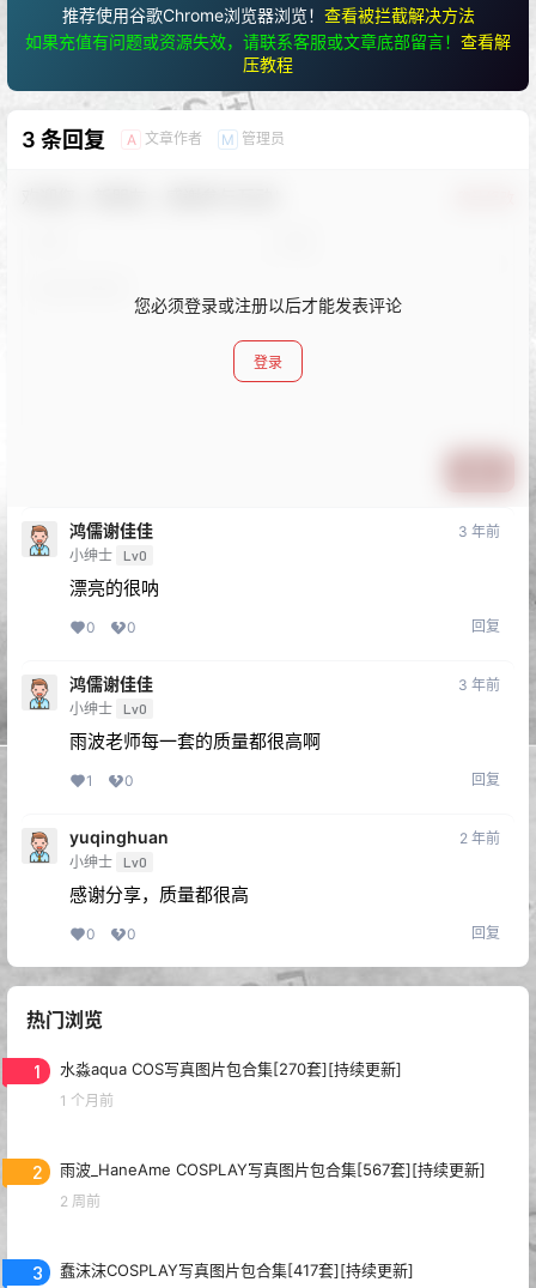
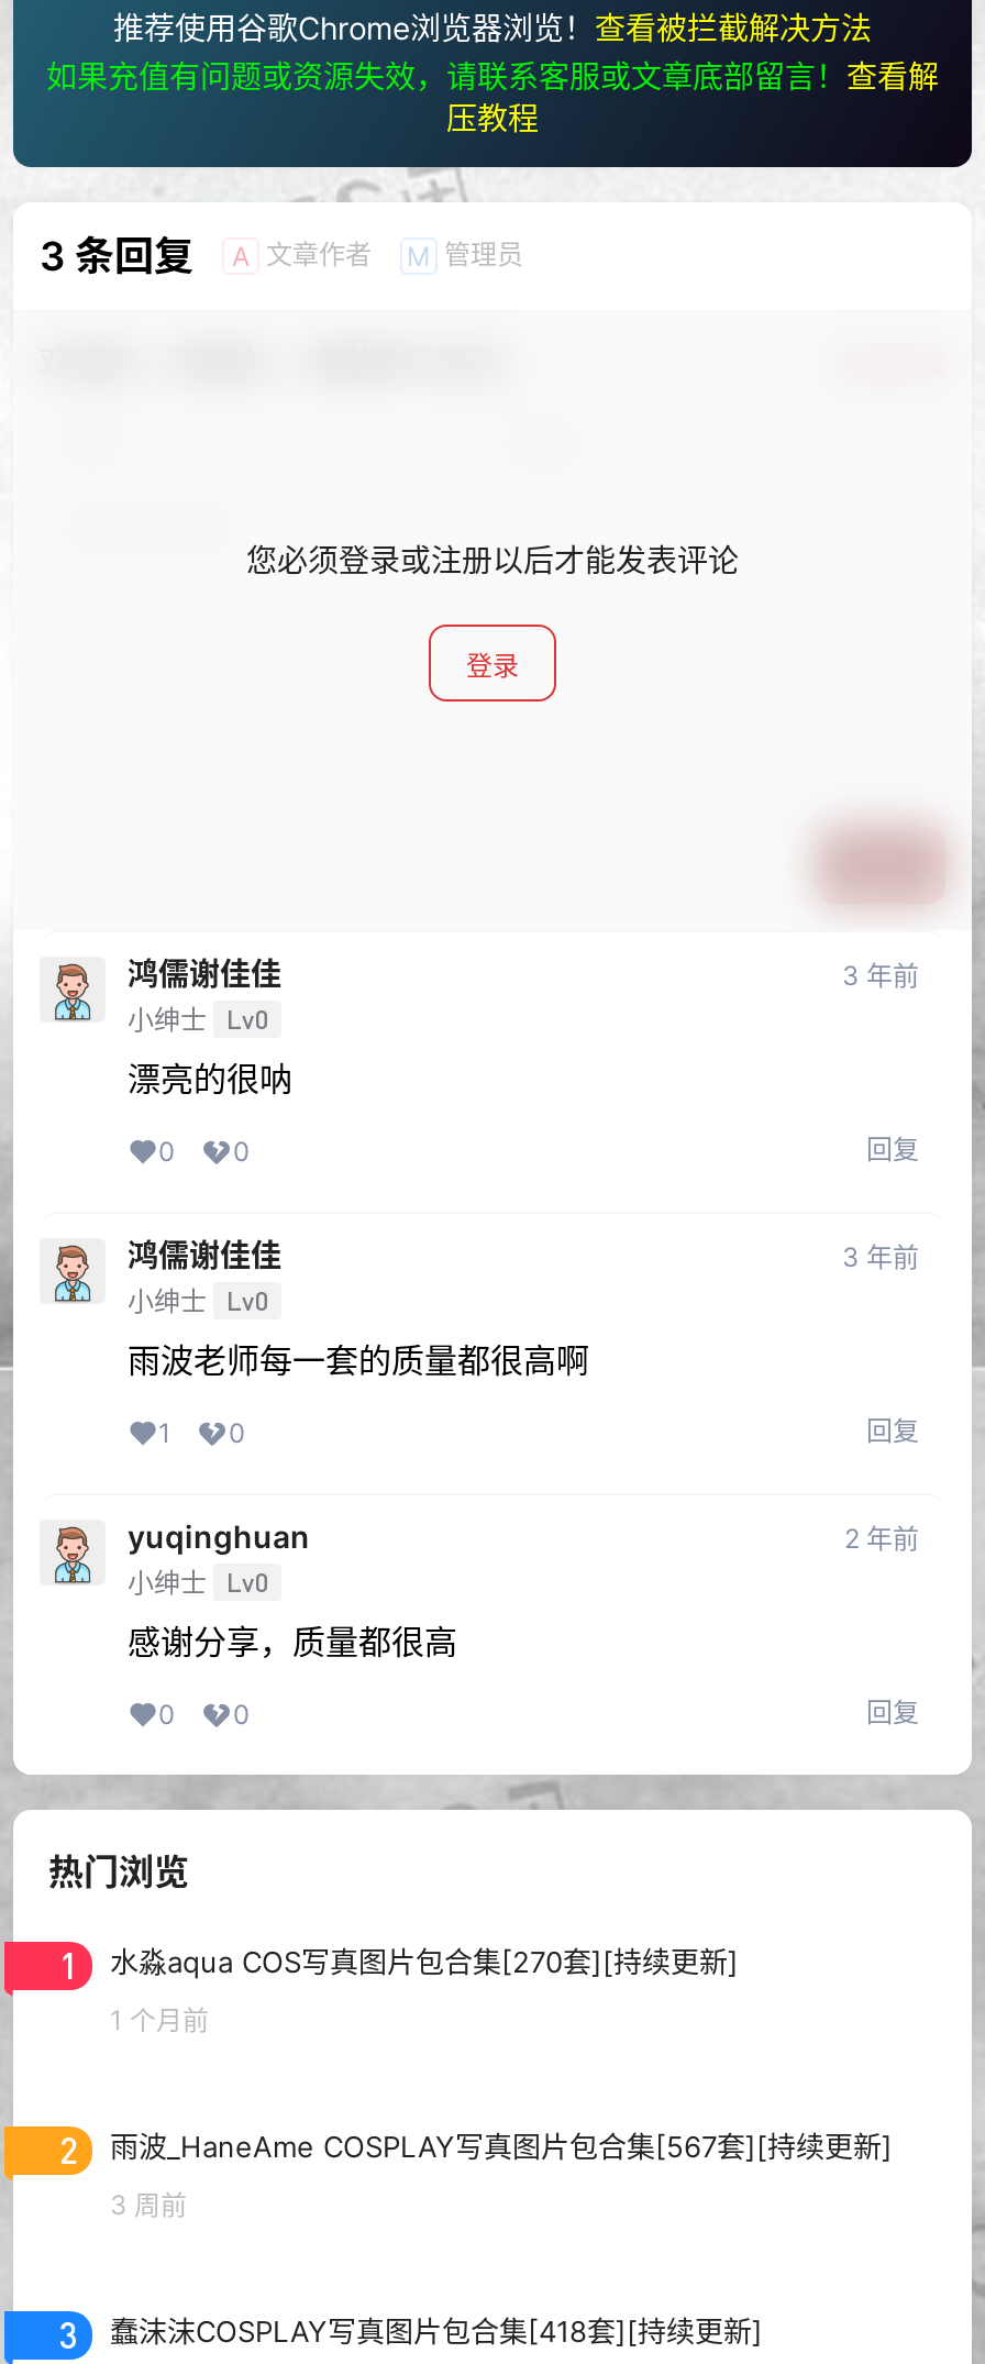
[60,1192,100,1210] 2 周前 -> [110,2187,187,2220] 3 周前
[60,1260,414,1279] 蠢沫沫COSPLAY写真图片包合集[417套][持续更新] -> [110,2313,763,2348] 蠢沫沫COSPLAY写真图片包合集[418套][持续更新]

